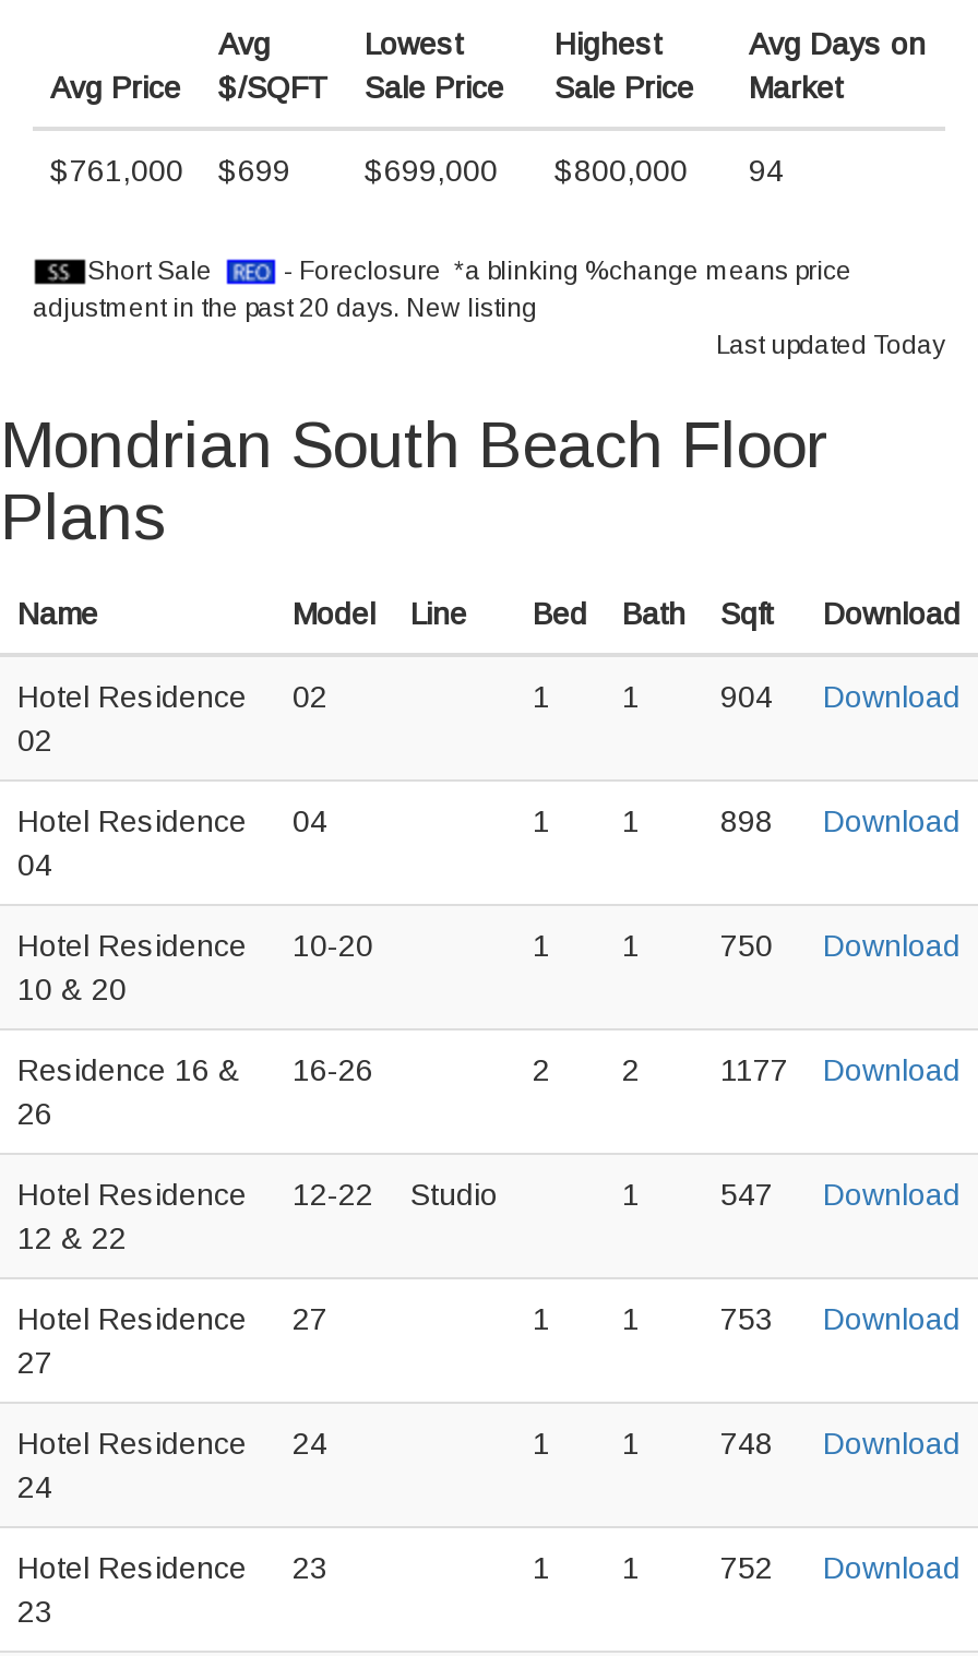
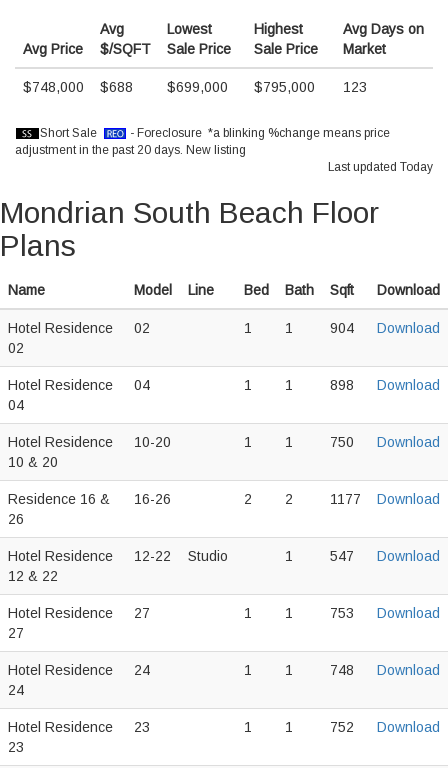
[50,152,183,187] $761,000 -> [23,79,84,95] $748,000
[218,152,290,187] $699 -> [100,79,133,95] $688
[554,152,688,187] $800,000 -> [254,79,315,95] $795,000
[749,152,784,187] 94 -> [343,79,367,95] 123

